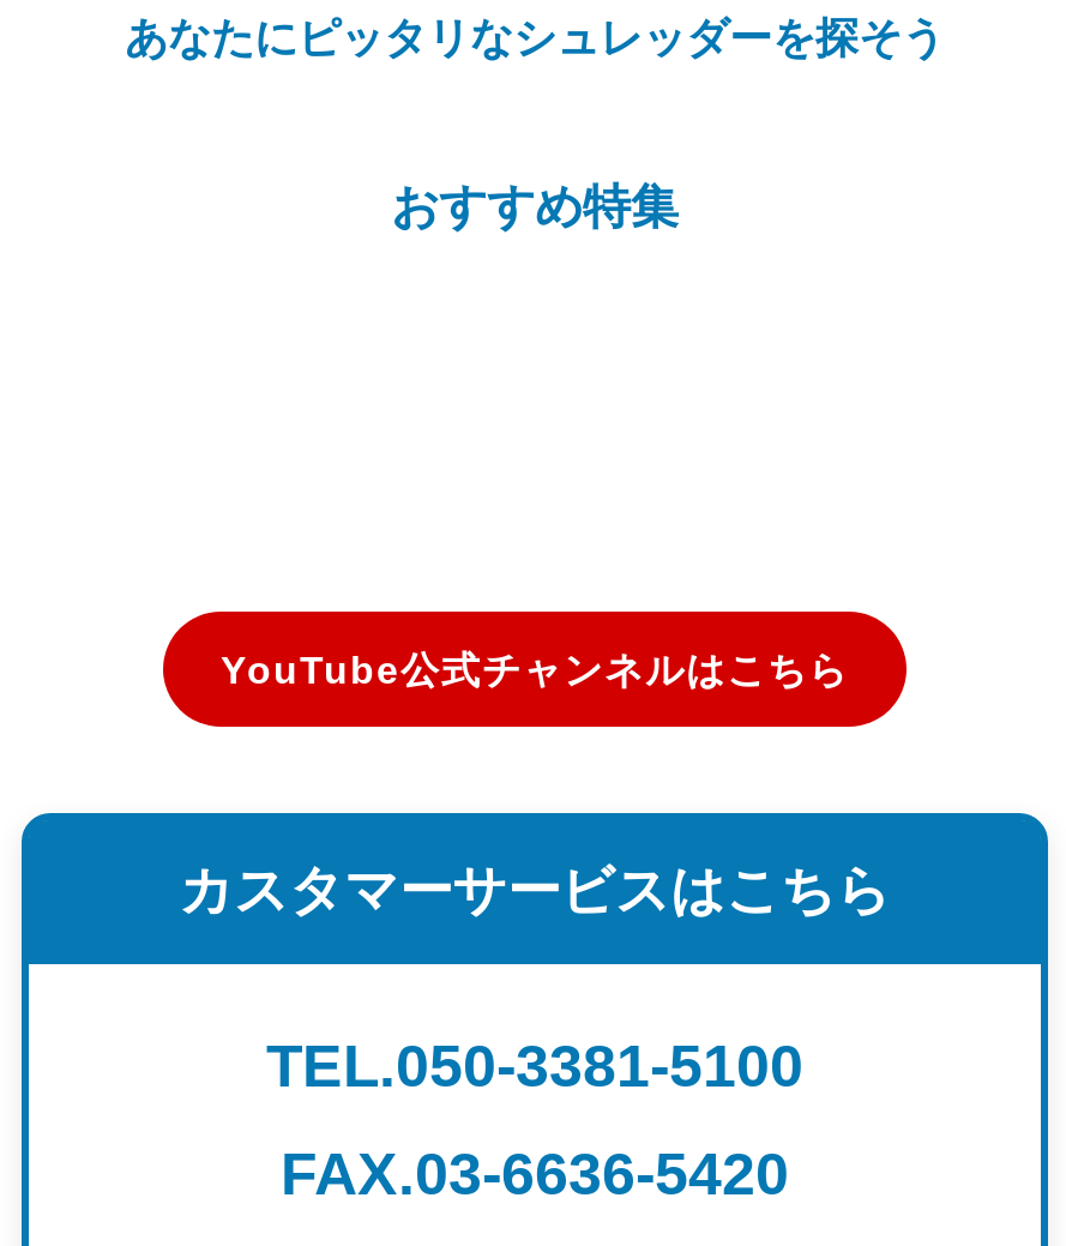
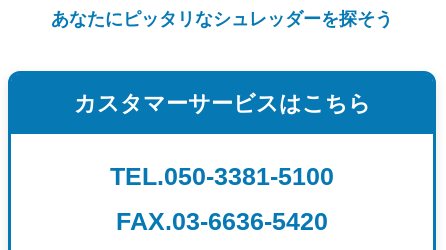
[391,179,679,232] おすすめ特集 -> none
[221,649,849,692] YouTube公式チャンネルはこちら -> none

